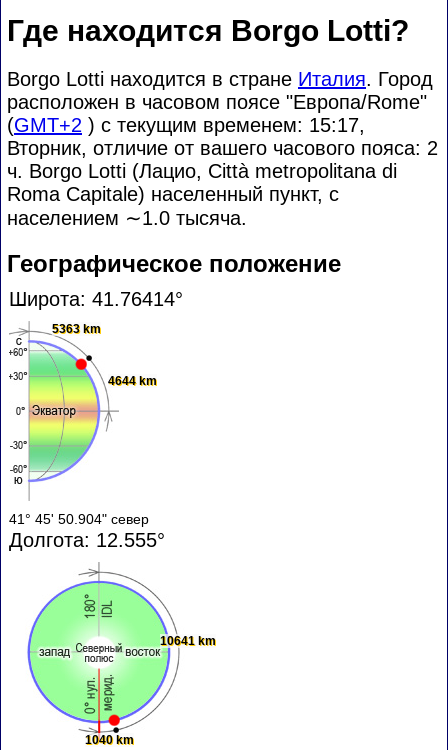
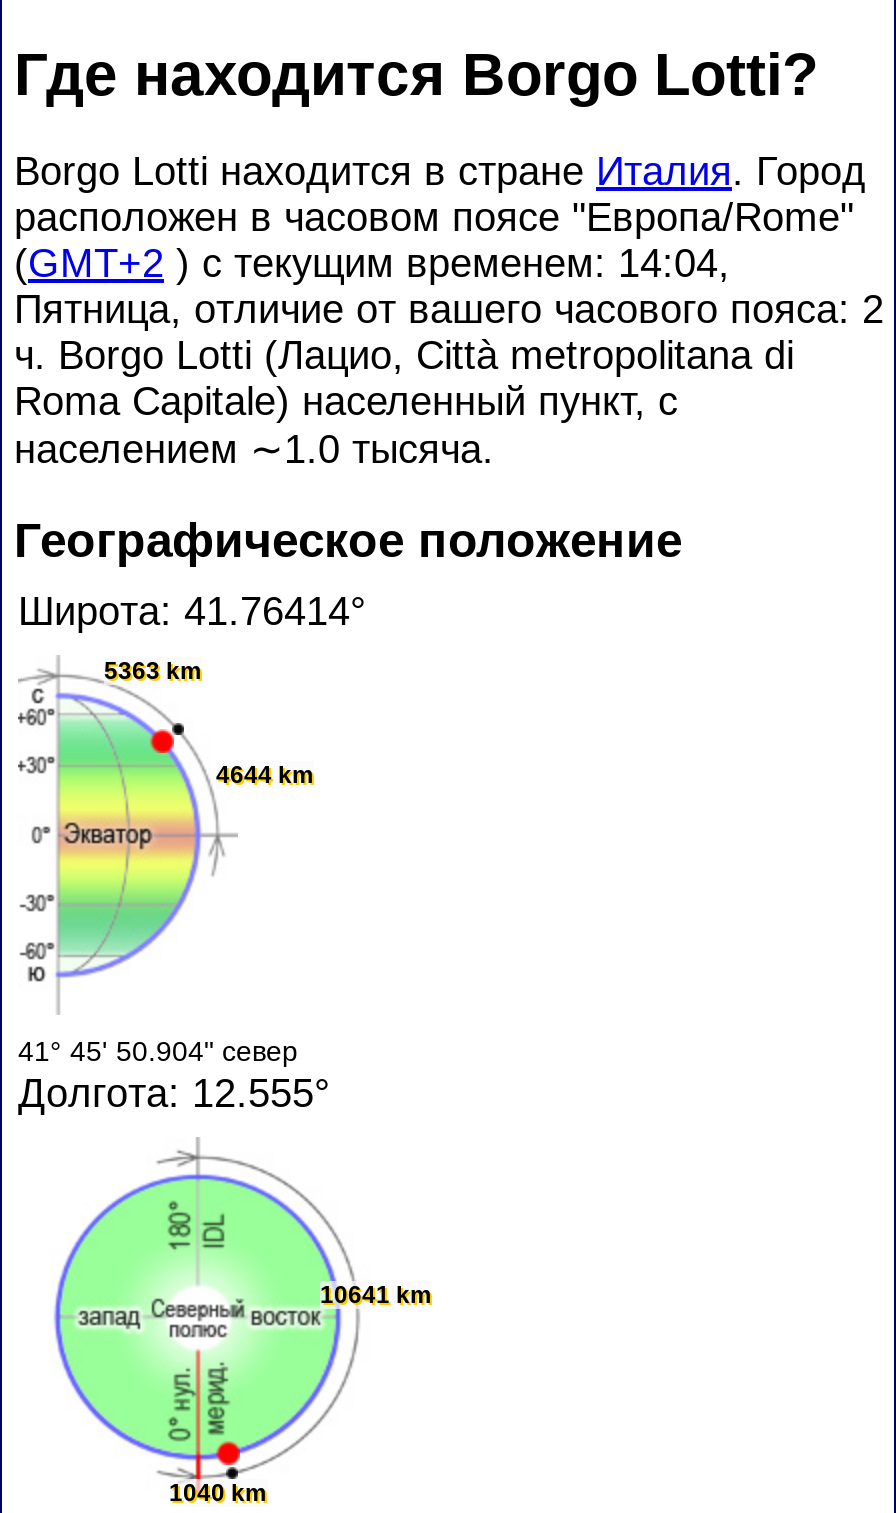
[7,114,365,136] (GMT+2) с текущим временем: 15:17, -> [14,241,730,285] (GMT+2) с текущим временем: 14:04,
[7,137,438,159] Вторник, отличие от вашего часового пояса: 2 -> [14,287,884,331] Пятница, отличие от вашего часового пояса: 2

